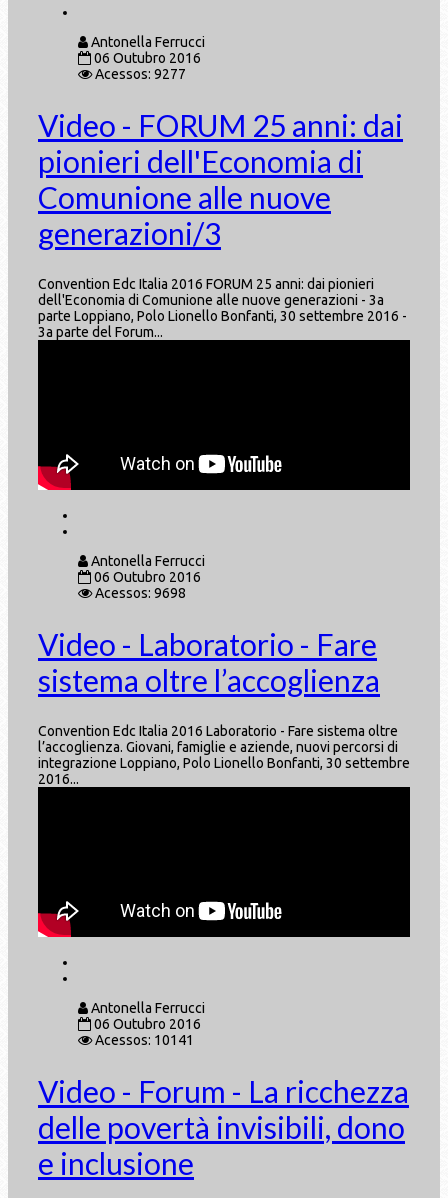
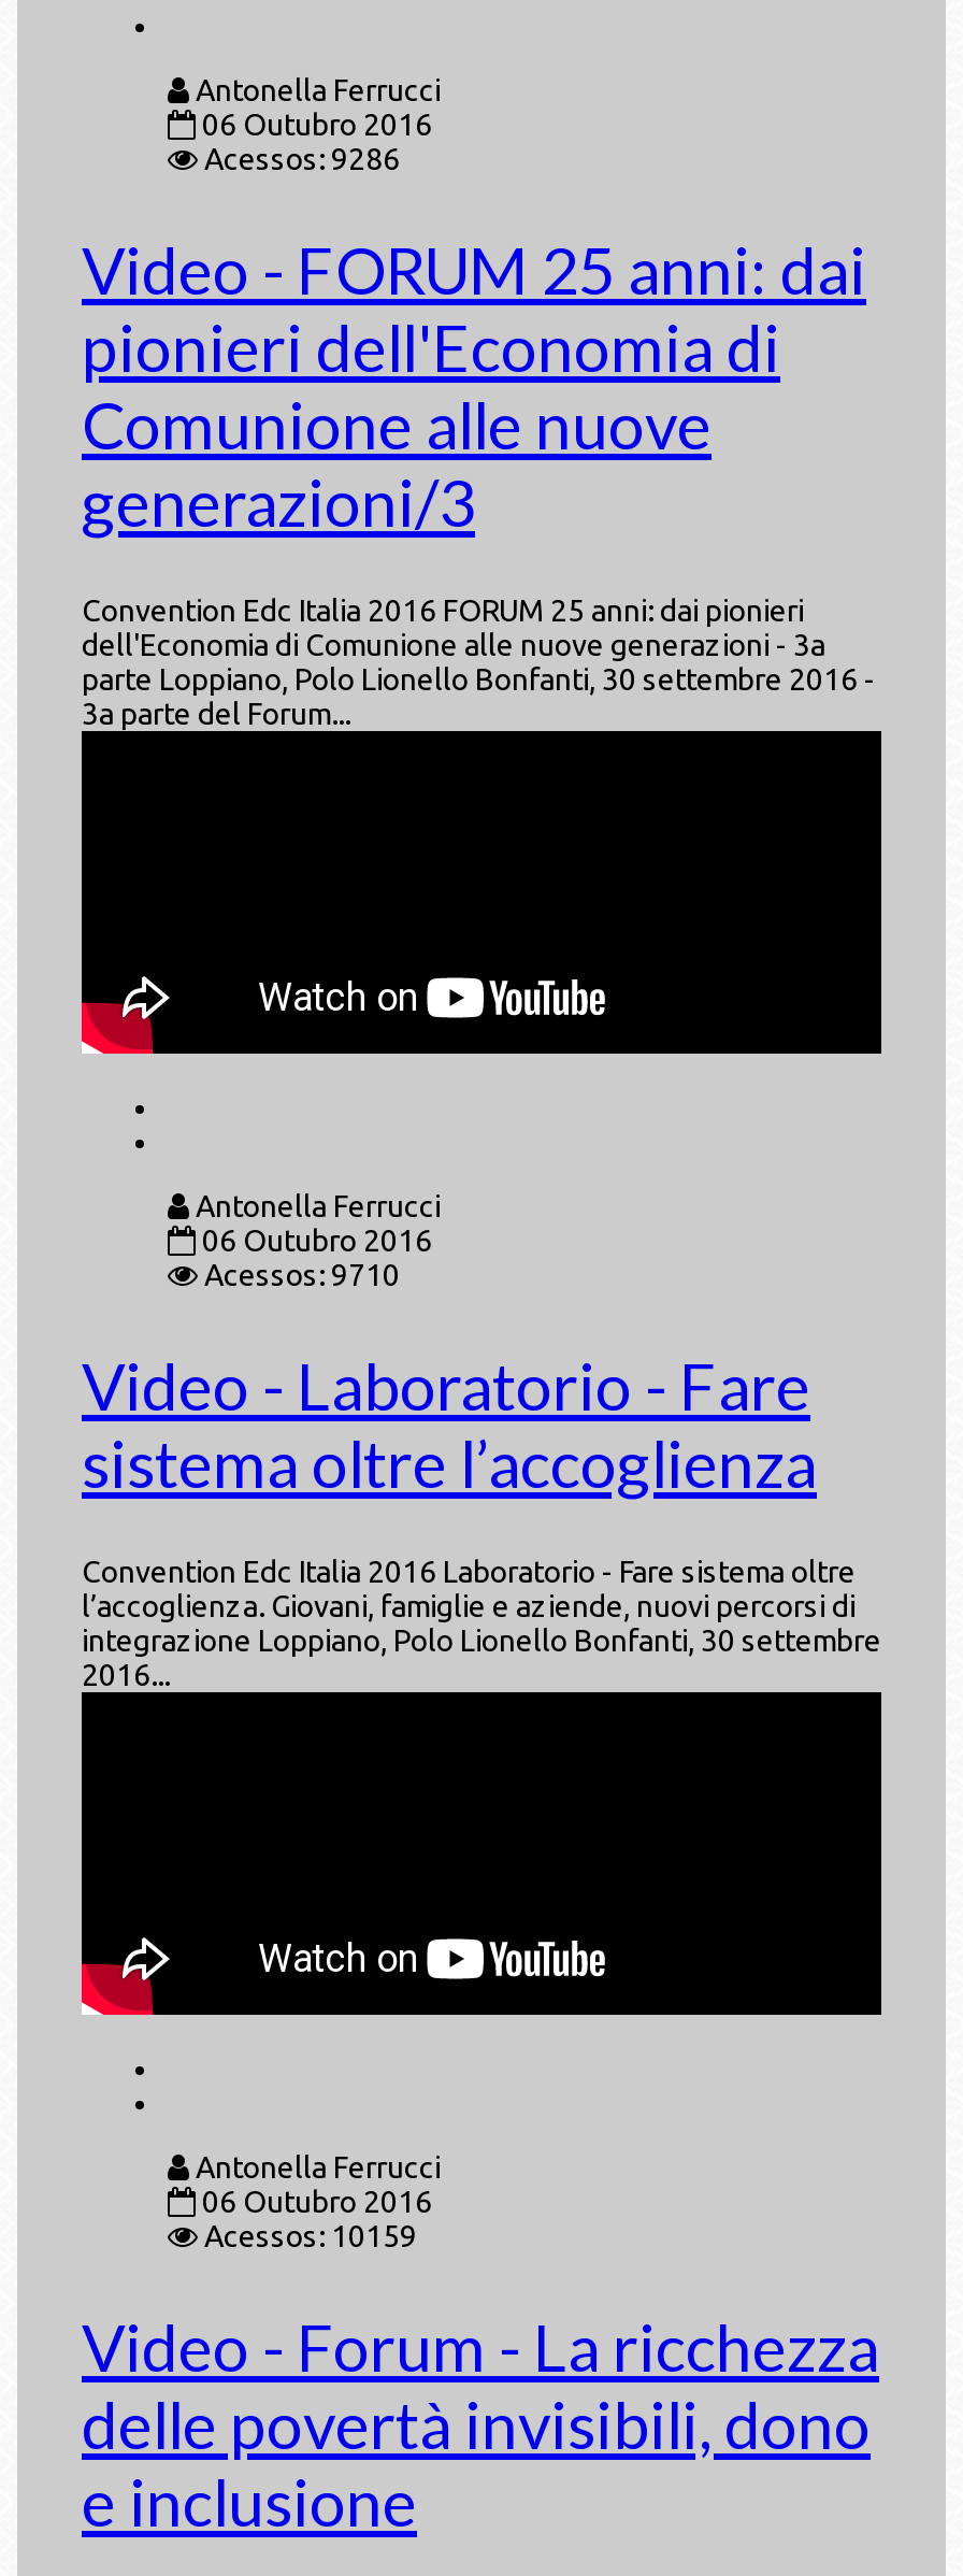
[95,66,186,82] Acessos: 9277 -> [204,142,400,177] Acessos: 9286
[95,585,186,601] Acessos: 9698 -> [204,1257,400,1292] Acessos: 9710
[95,1032,194,1048] Acessos: 10141 -> [204,2218,417,2253] Acessos: 10159

